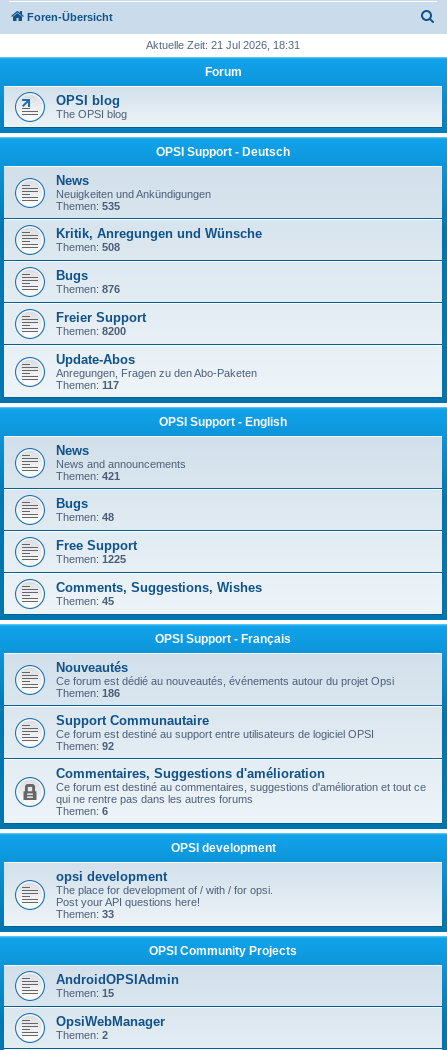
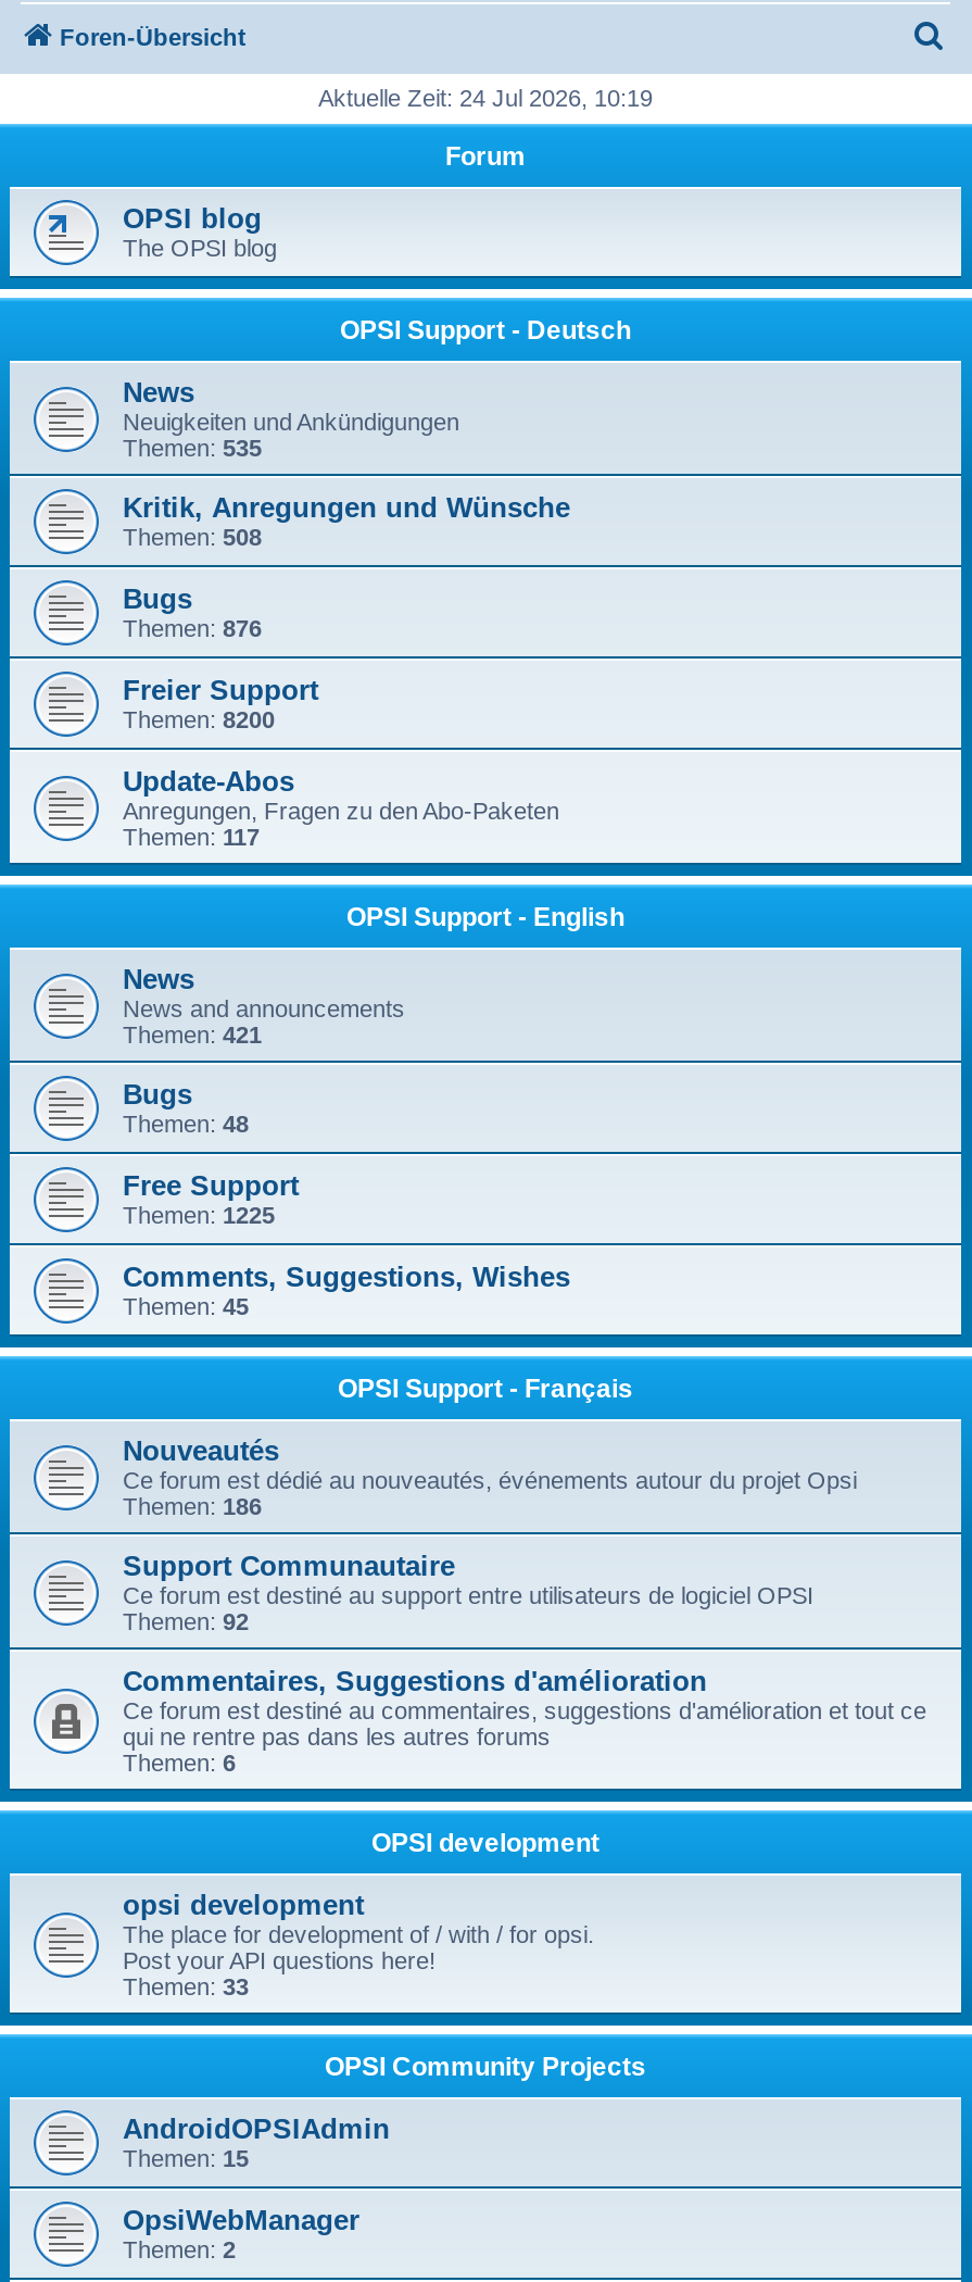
[146,39,300,51] Aktuelle Zeit: 21 Jul 2026, 18:31 -> [318,85,653,111] Aktuelle Zeit: 24 Jul 2026, 10:19

